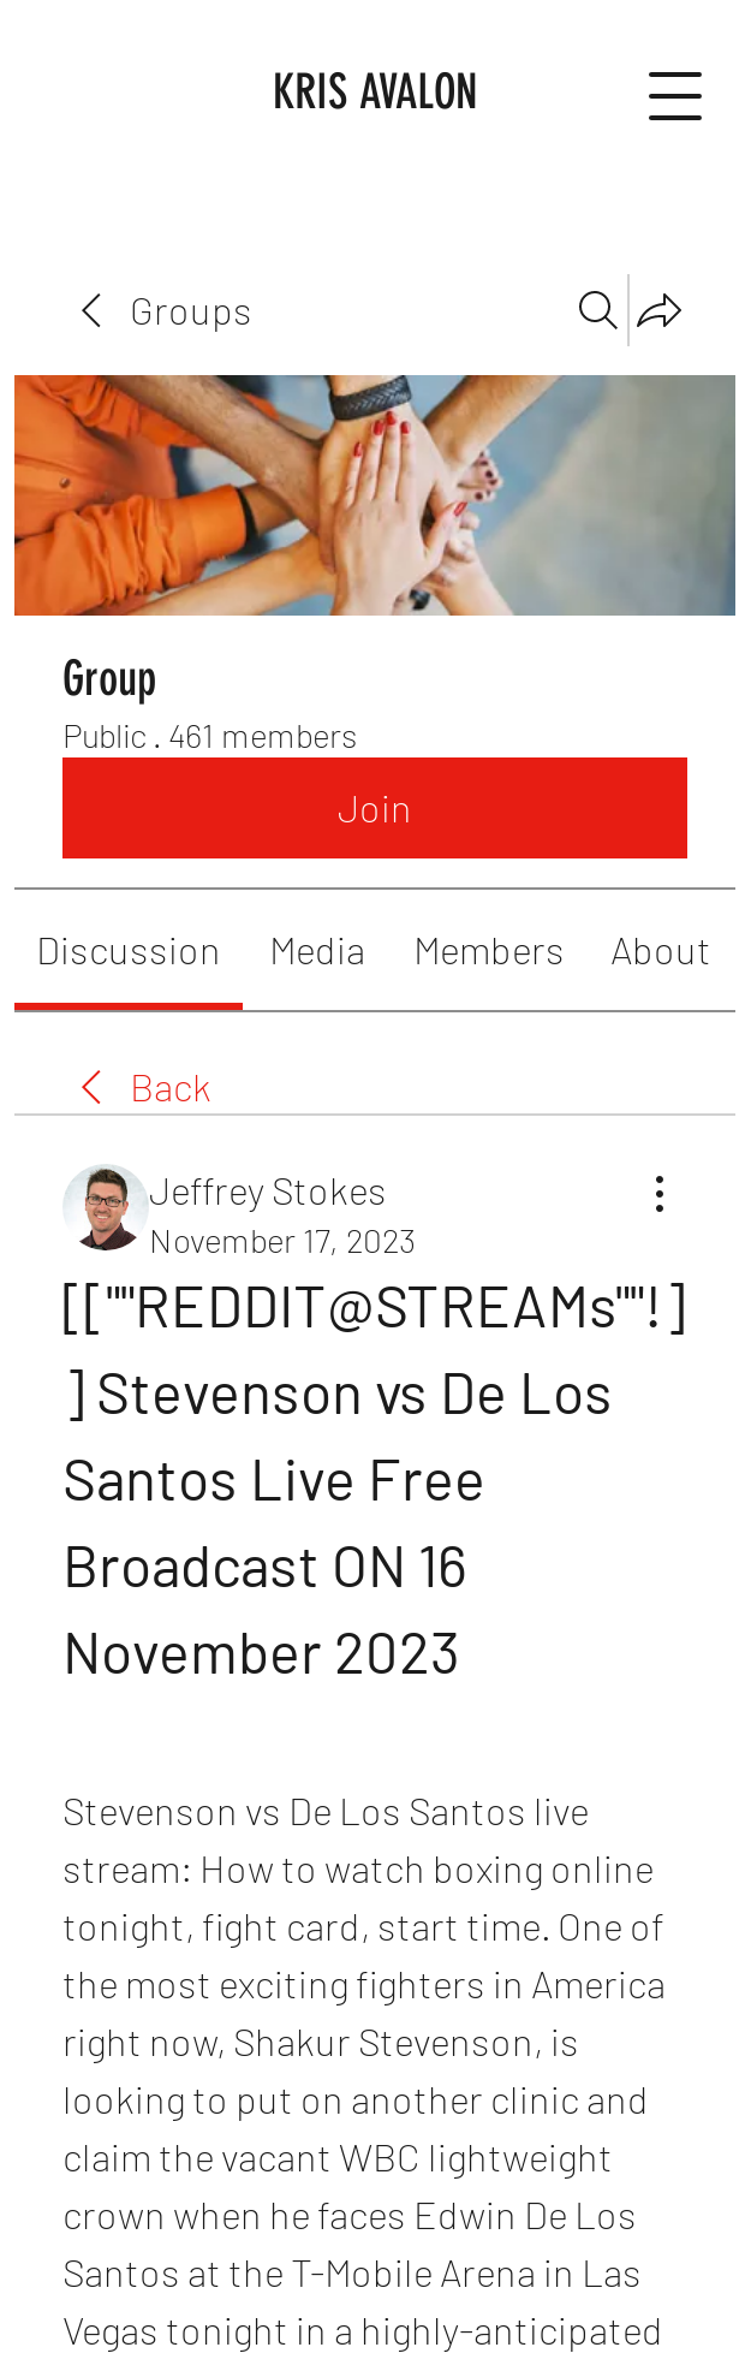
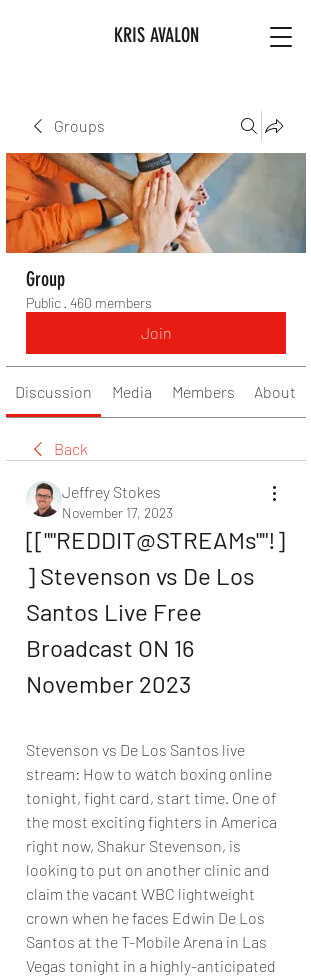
[62,714,358,755] Public 461 members -> [26,294,152,311] Public 460 members

